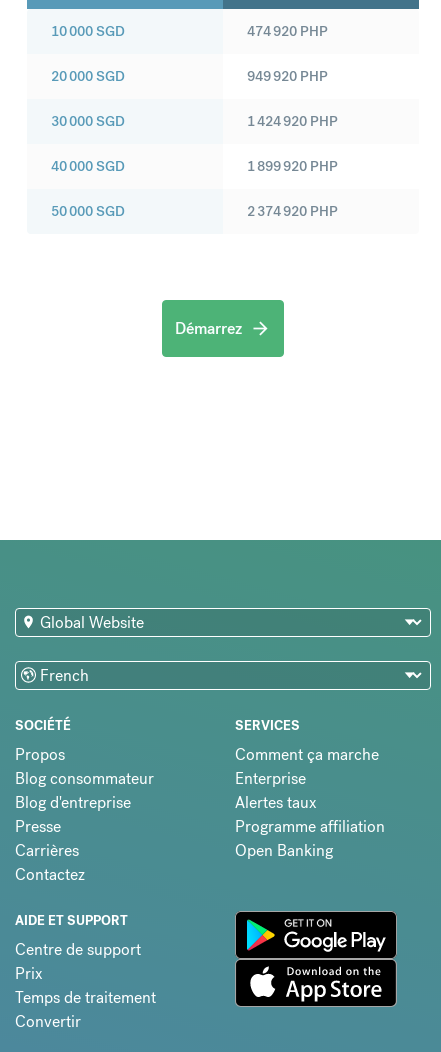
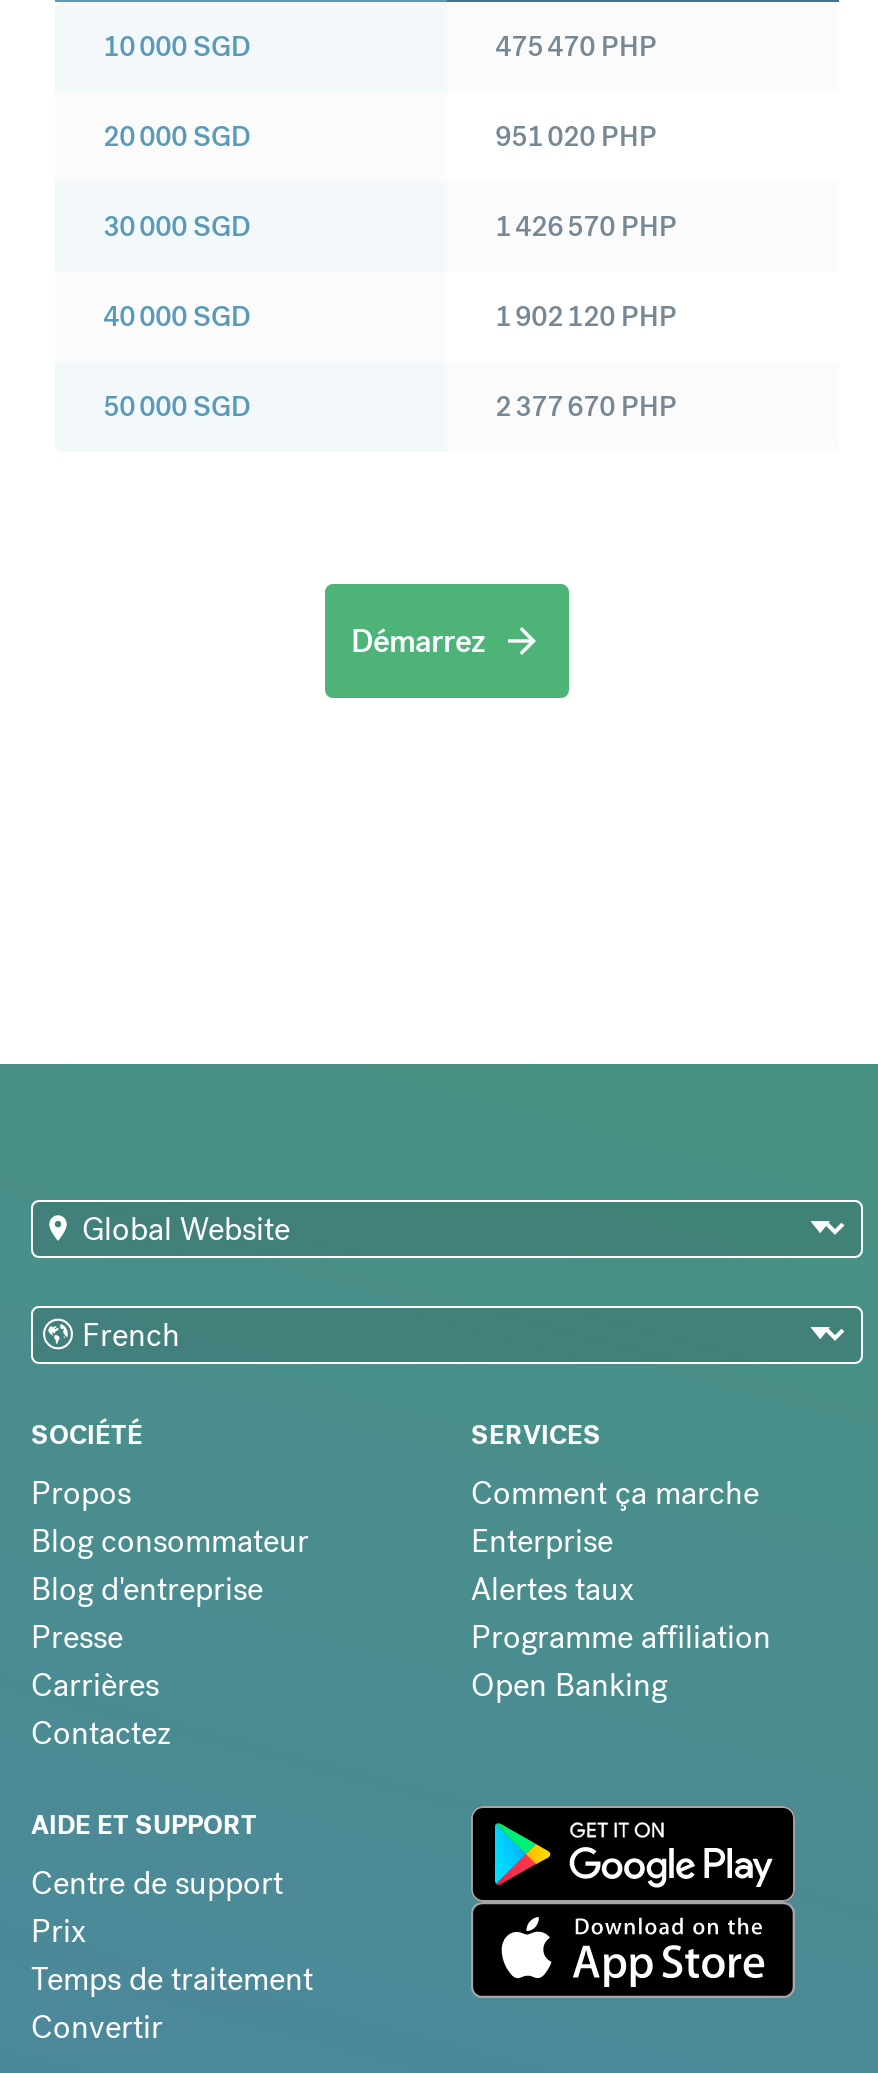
[247,22,328,40] 474 920 PHP -> [495,28,657,64] 475 470 PHP
[247,67,328,85] 949 920 PHP -> [495,118,657,154] 951 020 PHP
[247,112,338,130] 1 424 920 PHP -> [495,208,677,244] 1 426 570 PHP
[247,157,338,175] 1 899 920 PHP -> [495,298,677,334] 1 902 120 PHP
[247,202,338,220] 2 374 920 PHP -> [495,388,677,424] 2 377 670 PHP

